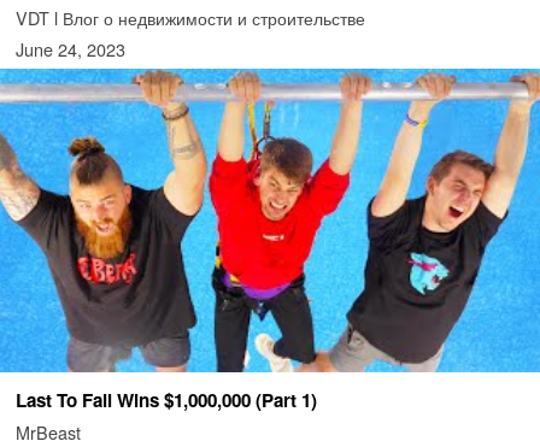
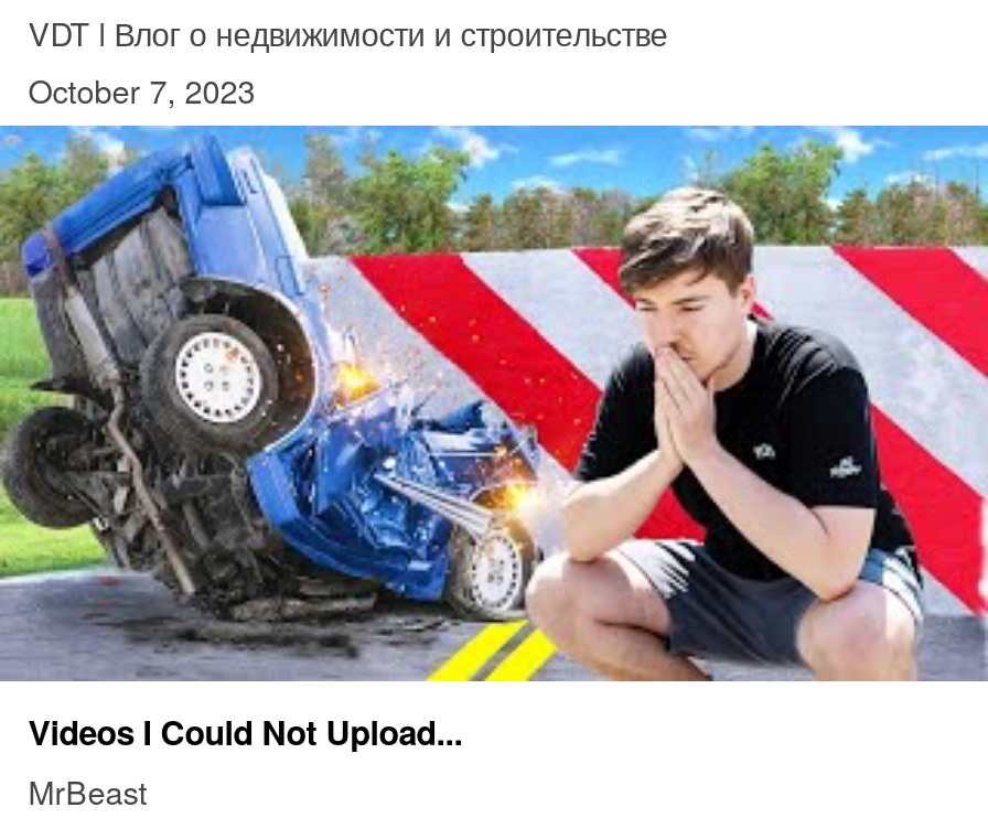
[15,36,125,62] June 24, 2023 -> [28,66,255,113] October 7, 2023
[4,69,536,413] [image] | Last To Fall Wins $1,000,000 (Part 1) -> [7,126,981,756] [image] | Videos I Could Not Upload...

